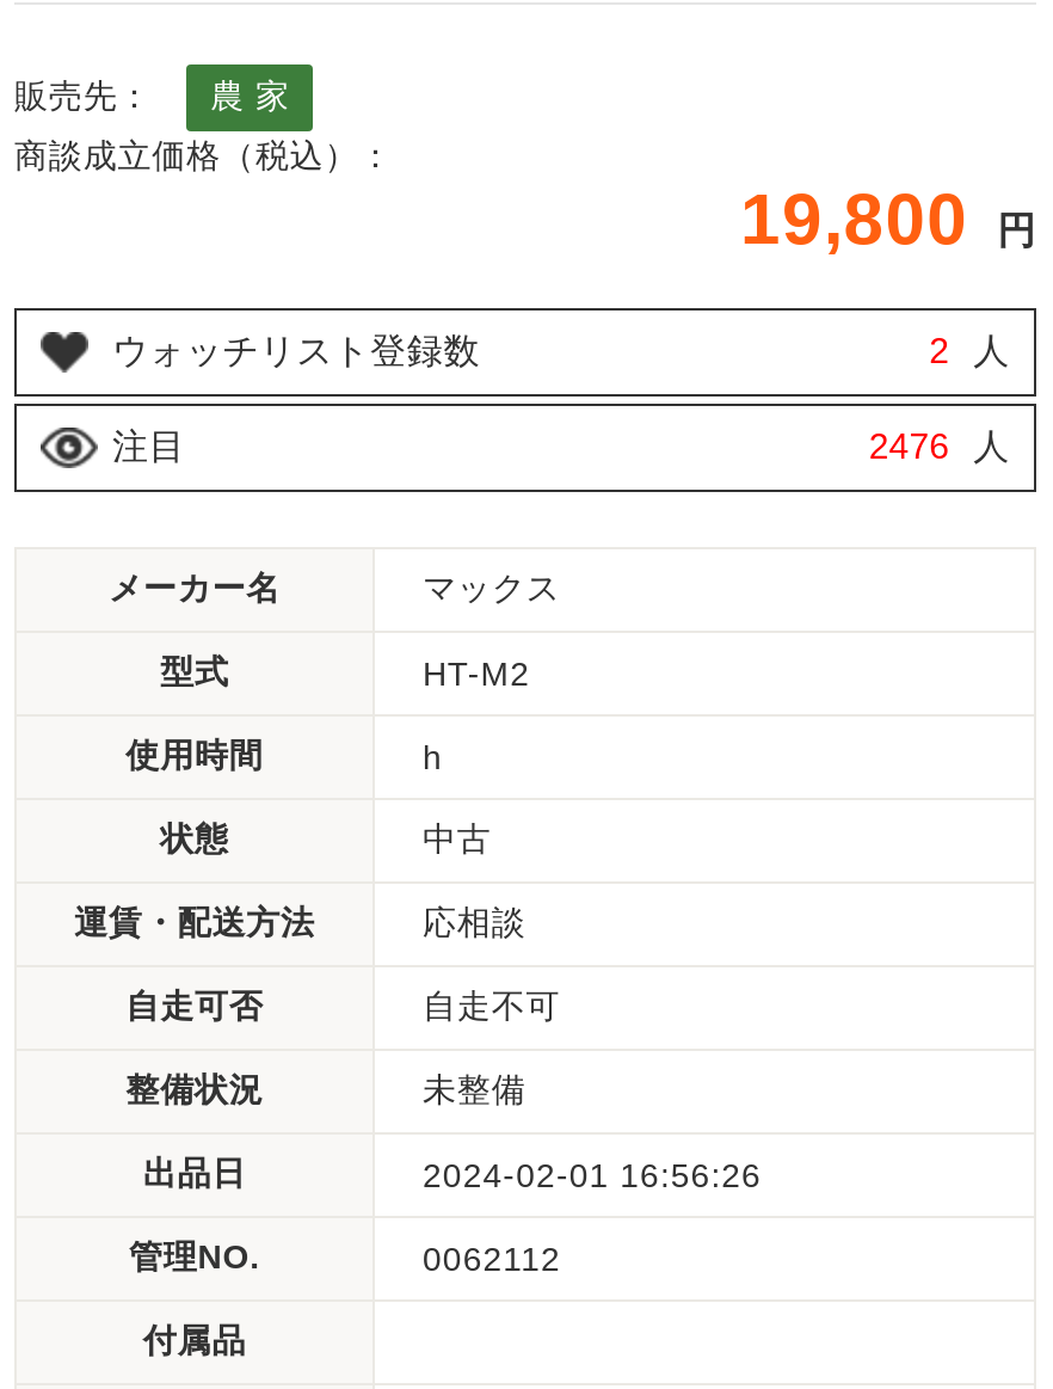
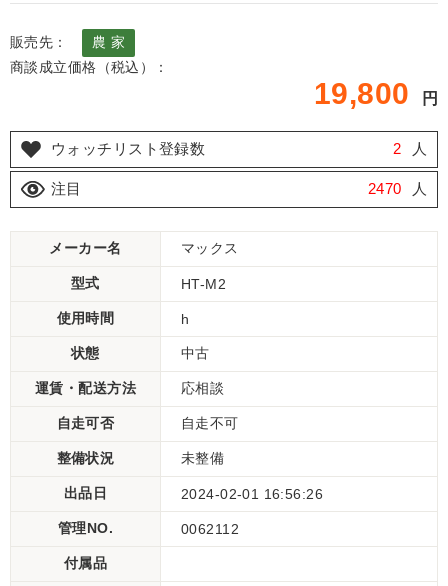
[869,425,1010,466] 2476 人 -> [368,180,427,197] 2470 人

